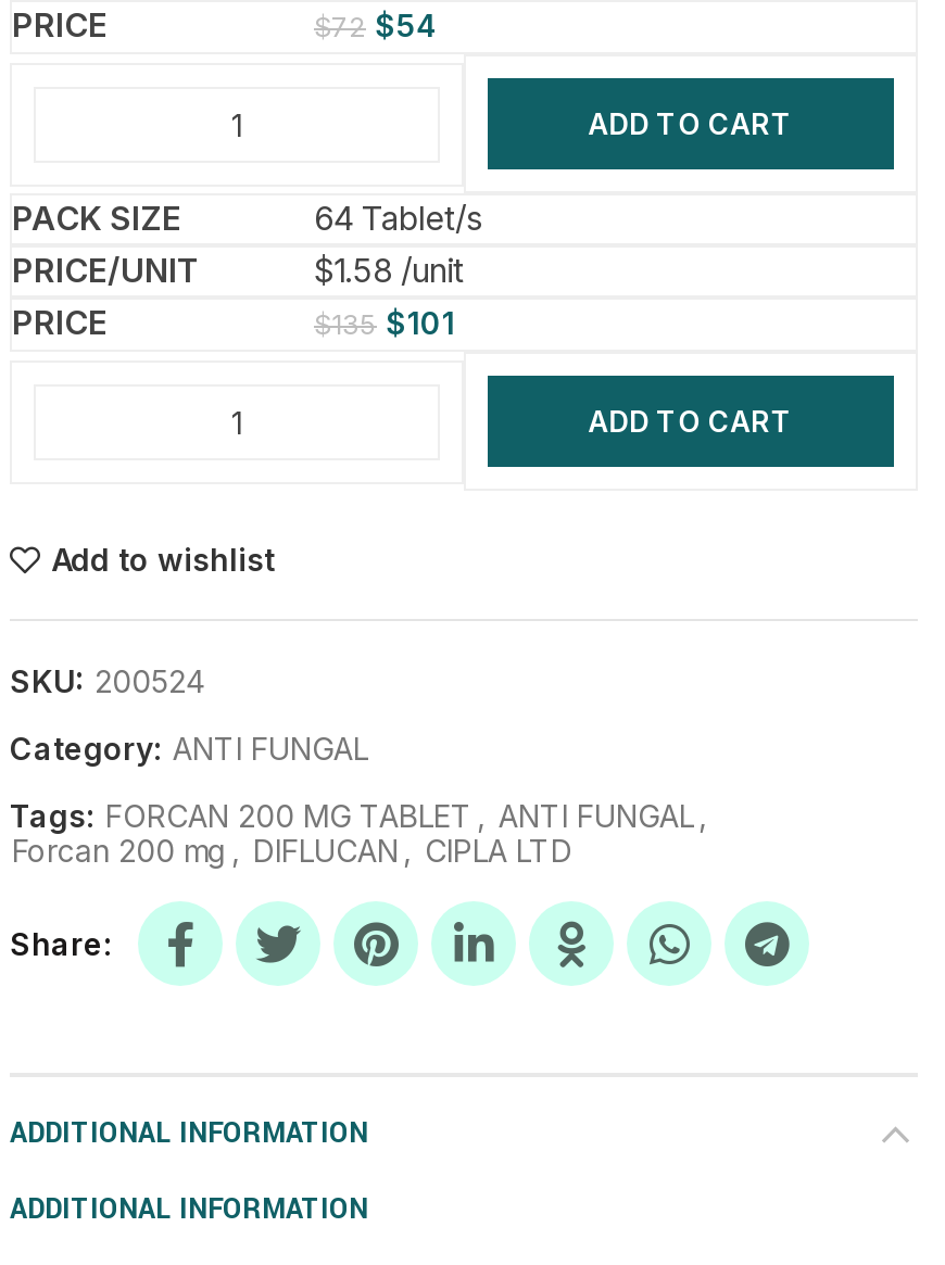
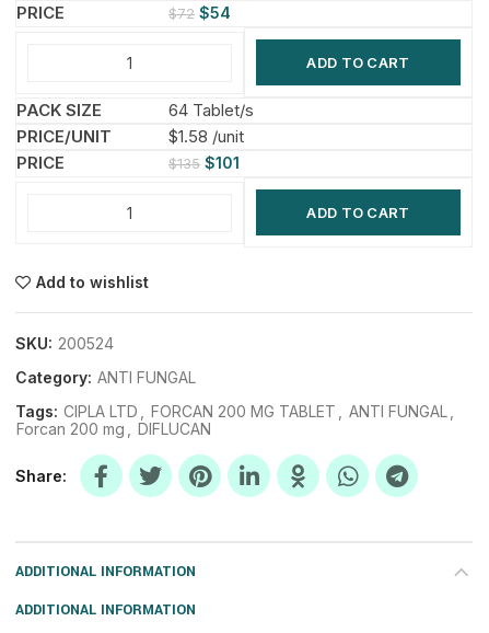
[10,797,707,869] Tags: FORCAN 200 MG TABLET , ANTI FUNGAL , | Forcan 200 mg , DIFLUCAN , CIPLA LTD -> [15,402,454,438] Tags: CIPLA LTD , FORCAN 200 MG TABLET , ANTI FUNGAL , | Forcan 200 mg , DIFLUCAN

